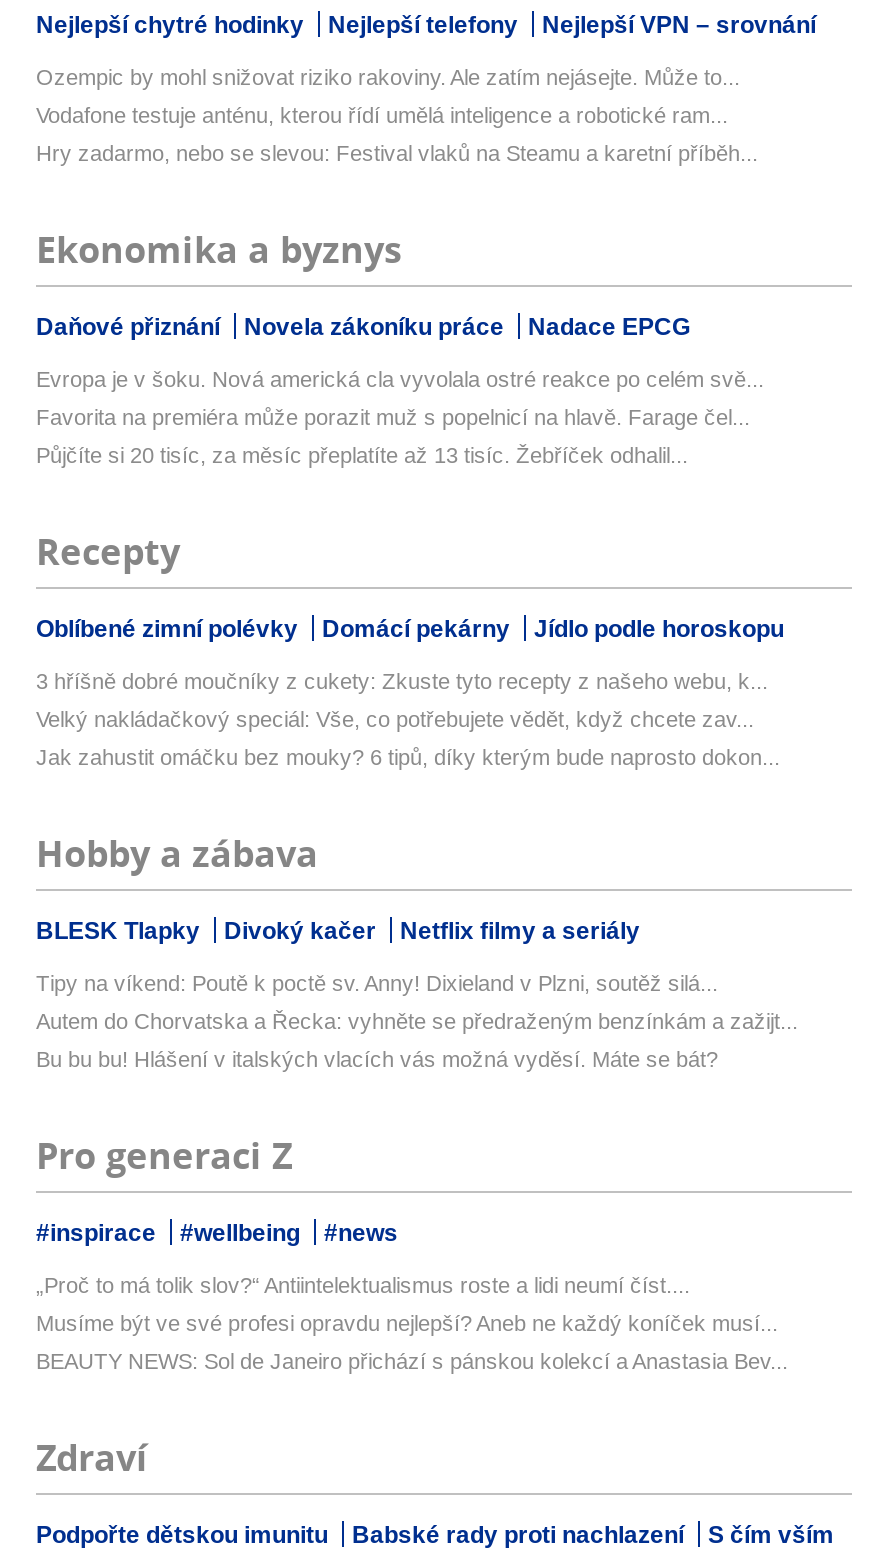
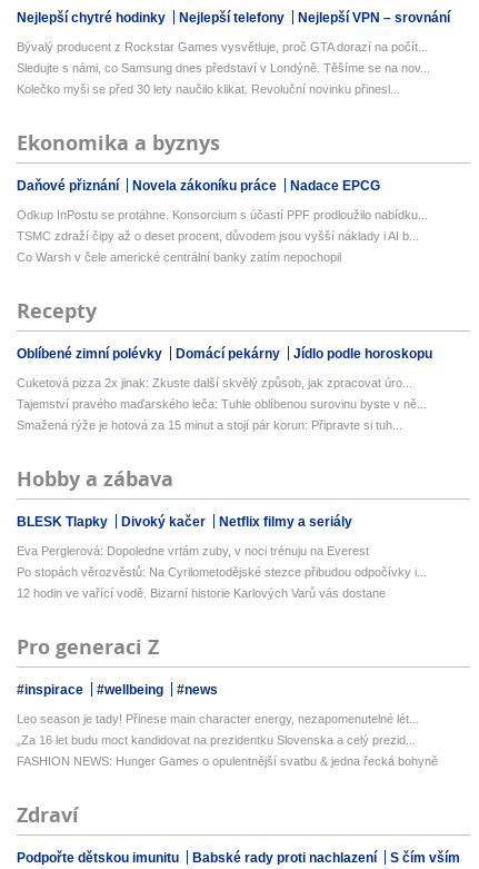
[36,65,740,89] Ozempic by mohl snižovat riziko rakoviny. Ale zatím nejásejte. Může to... -> [17,40,428,53] Bývalý producent z Rockstar Games vysvětluje, proč GTA dorazí na počít...
[36,103,728,127] Vodafone testuje anténu, kterou řídí umělá inteligence a robotické ram... -> [17,61,430,75] Sledujte s námi, co Samsung dnes představí v Londýně. Těšíme se na nov...
[36,141,758,165] Hry zadarmo, nebo se slevou: Festival vlaků na Steamu a karetní příběh... -> [17,82,400,96] Kolečko myši se před 30 lety naučilo klikat. Revoluční novinku přinesl...
[36,367,764,391] Evropa je v šoku. Nová americká cla vyvolala ostré reakce po celém svě... -> [17,208,428,221] Odkup InPostu se protáhne. Konsorcium s účastí PPF prodloužilo nabídku...
[36,405,750,429] Favorita na premiéra může porazit muž s popelnicí na hlavě. Farage čel... -> [17,229,419,243] TSMC zdraží čipy až o deset procent, důvodem jsou vyšší náklady i AI b...
[36,443,688,467] Půjčíte si 20 tisíc, za měsíc přeplatíte až 13 tisíc. Žebříček odhalil... -> [17,250,341,264] Co Warsh v čele americké centrální banky zatím nepochopil
[36,669,768,693] 3 hříšně dobré moučníky z cukety: Zkuste tyto recepty z našeho webu, k... -> [17,376,412,389] Cuketová pizza 2x jinak: Zkuste další skvělý způsob, jak zpracovat úro...
[36,707,754,731] Velký nakládačkový speciál: Vše, co potřebujete vědět, když chcete zav... -> [17,397,427,411] Tajemství pravého maďarského leča: Tuhle oblíbenou surovinu byste v ně...
[36,745,780,769] Jak zahustit omáčku bez mouky? 6 tipů, díky kterým bude naprosto dokon... -> [17,418,402,432] Smažená rýže je hotová za 15 minut a stojí pár korun: Připravte si tuh...
[36,971,718,995] Tipy na víkend: Poutě k poctě sv. Anny! Dixieland v Plzni, soutěž silá... -> [17,544,369,557] Eva Perglerová: Dopoledne vrtám zuby, v noci trénuju na Everest
[36,1009,798,1033] Autem do Chorvatska a Řecka: vyhněte se předraženým benzínkám a zažijt... -> [17,565,427,579] Po stopách věrozvěstů: Na Cyrilometodějské stezce přibudou odpočívky i...
[36,1047,718,1071] Bu bu bu! Hlášení v italských vlacích vás možná vyděsí. Máte se bát? -> [17,586,386,600] 12 hodin ve vařící vodě. Bizarní historie Karlových Varů vás dostane
[36,1273,690,1297] „Proč to má tolik slov?“ Antiintelektualismus roste a lidi neumí číst.... -> [17,712,419,725] Leo season je tady! Přinese main character energy, nezapomenutelné lét...
[36,1311,778,1335] Musíme být ve své profesi opravdu nejlepší? Aneb ne každý koníček musí... -> [17,733,416,747] „Za 16 let budu moct kandidovat na prezidentku Slovenska a celý prezid...
[36,1349,788,1373] BEAUTY NEWS: Sol de Janeiro přichází s pánskou kolekcí a Anastasia Bev... -> [17,754,438,768] FASHION NEWS: Hunger Games o opulentnější svatbu & jedna řecká bohyně

